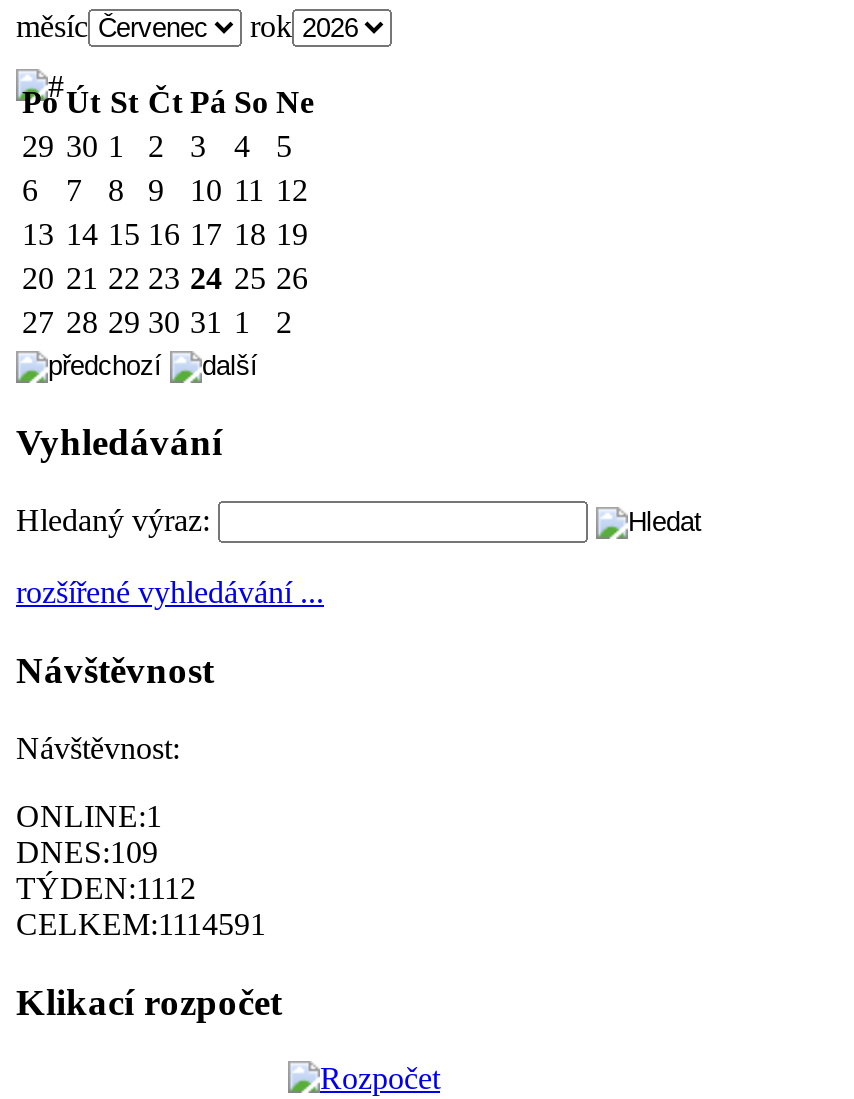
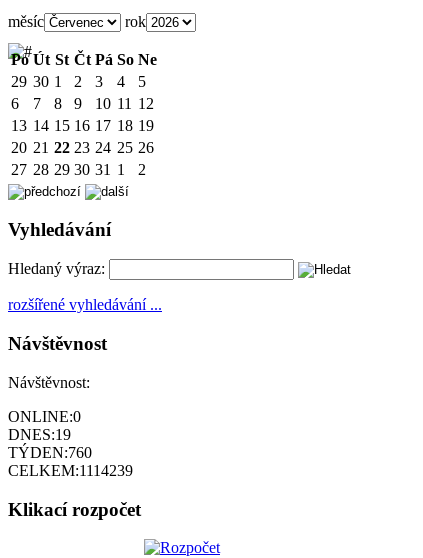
[16,799,162,833] ONLINE:1 -> [8,408,81,425] ONLINE:0
[16,835,158,869] DNES:109 -> [8,426,71,443] DNES:19
[16,871,196,905] TÝDEN:1112 -> [8,444,92,461] TÝDEN:760
[16,907,266,941] CELKEM:1114591 -> [8,462,133,479] CELKEM:1114239

